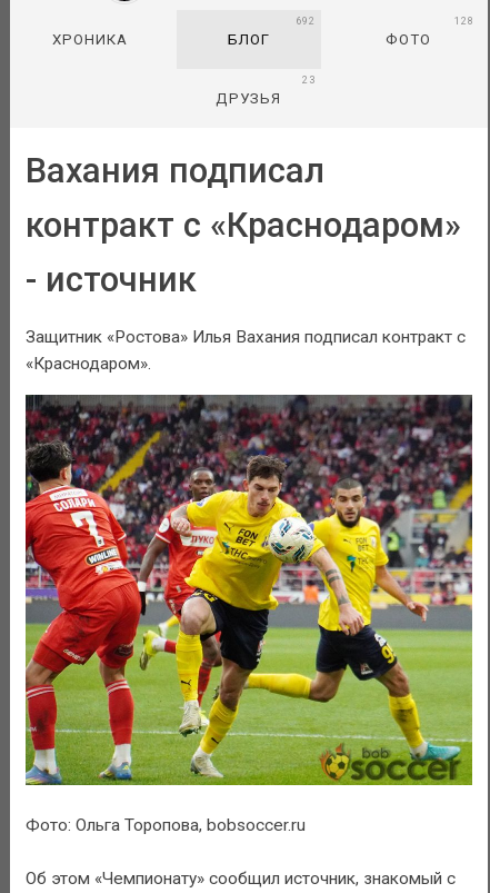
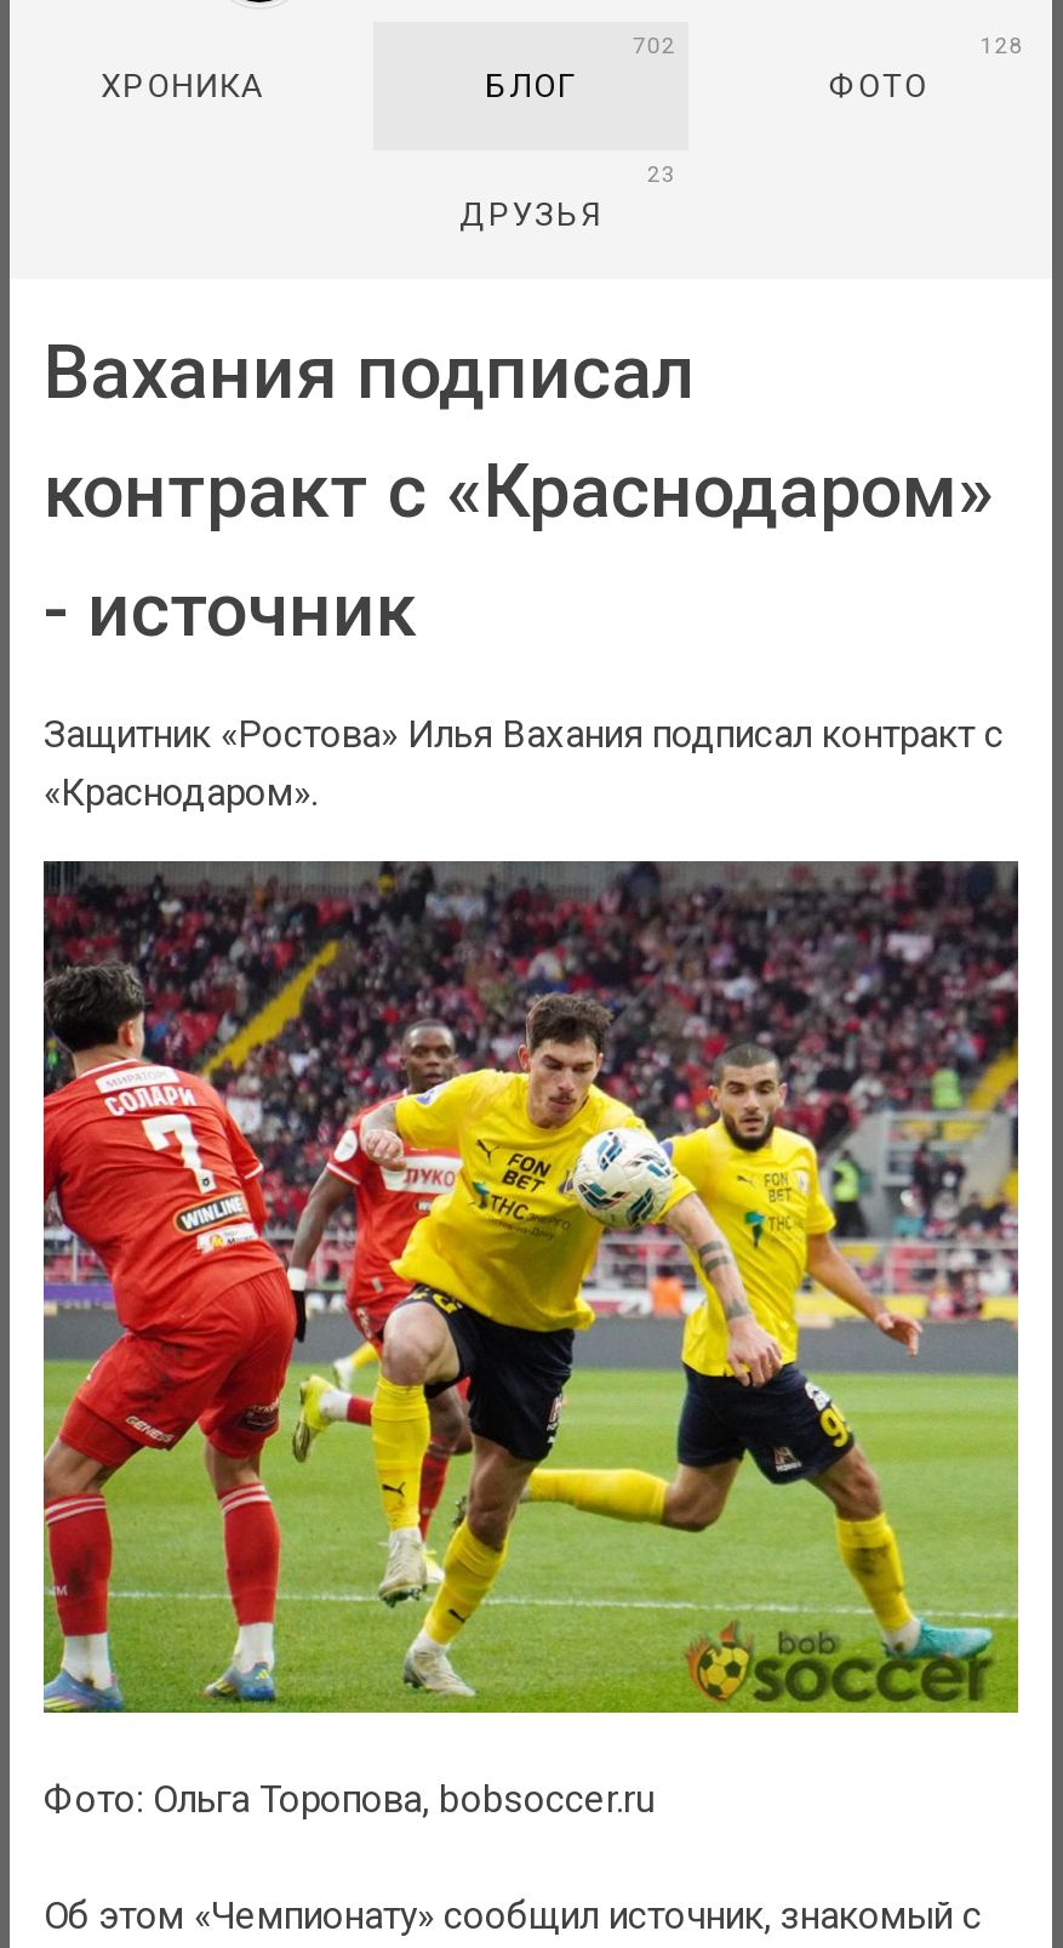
[295,14,315,26] 692 -> [632,31,676,57] 702

